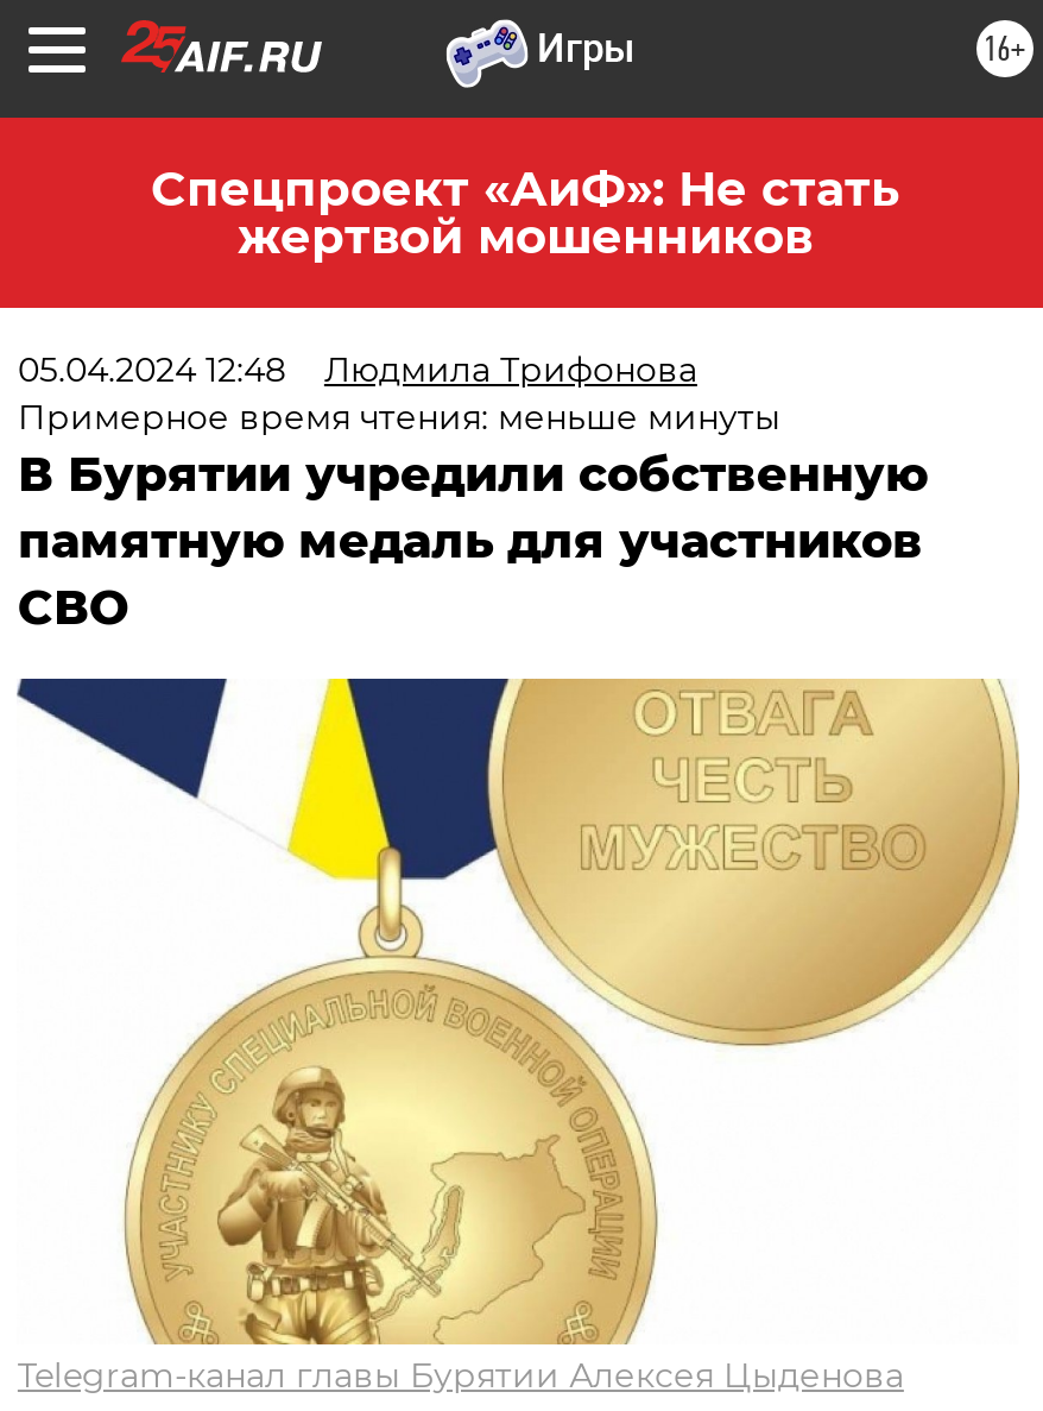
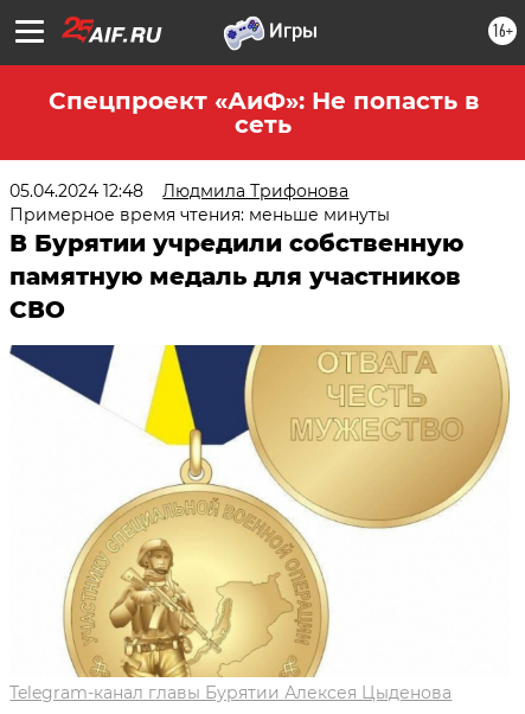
[151,160,899,265] Спецпроект «АиФ»: Не стать | жертвой мошенников -> [48,87,478,139] Спецпроект «АиФ»: Не попасть в | сеть

